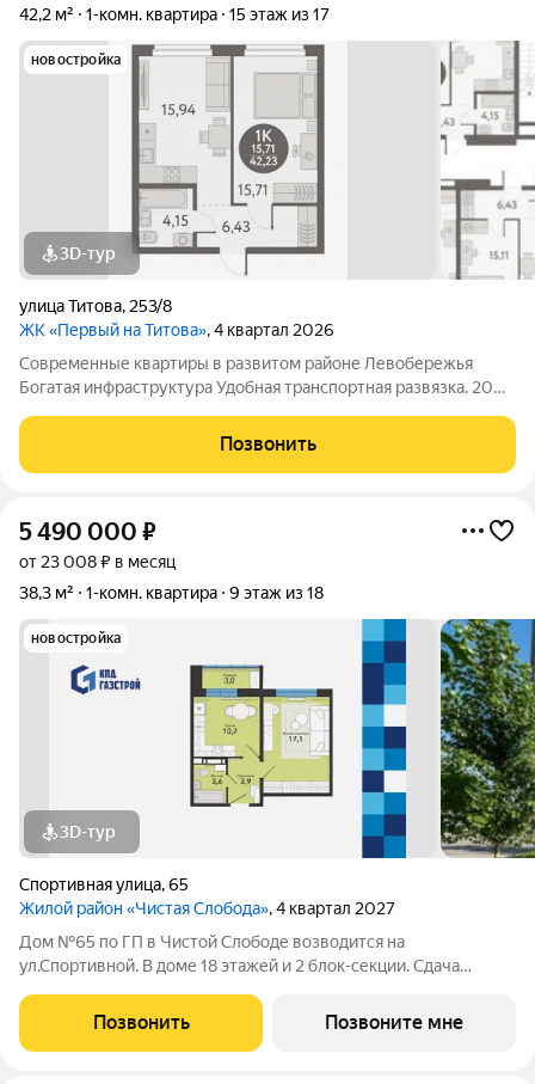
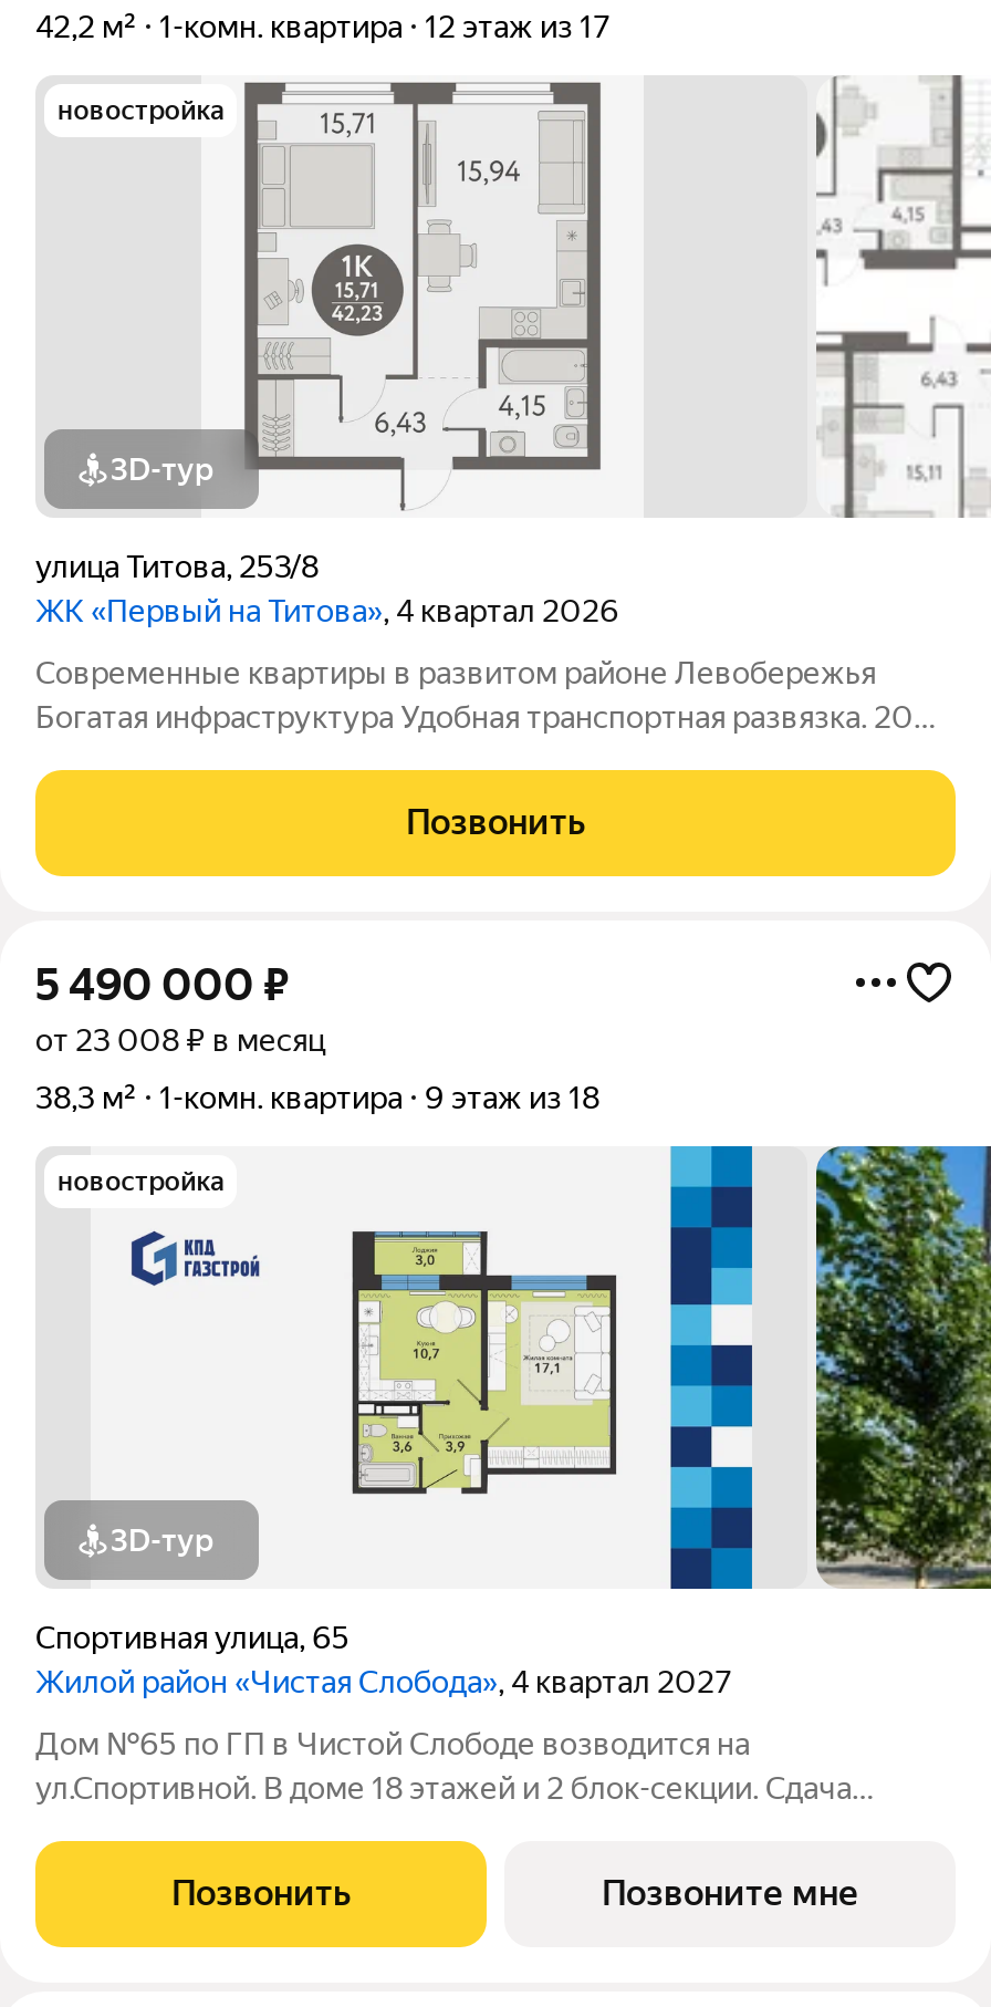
[229,5,330,24] 15 этаж из 17 -> [425,9,611,45] 12 этаж из 17
[140,45,318,276] [image] -> [257,82,586,456] [image]

